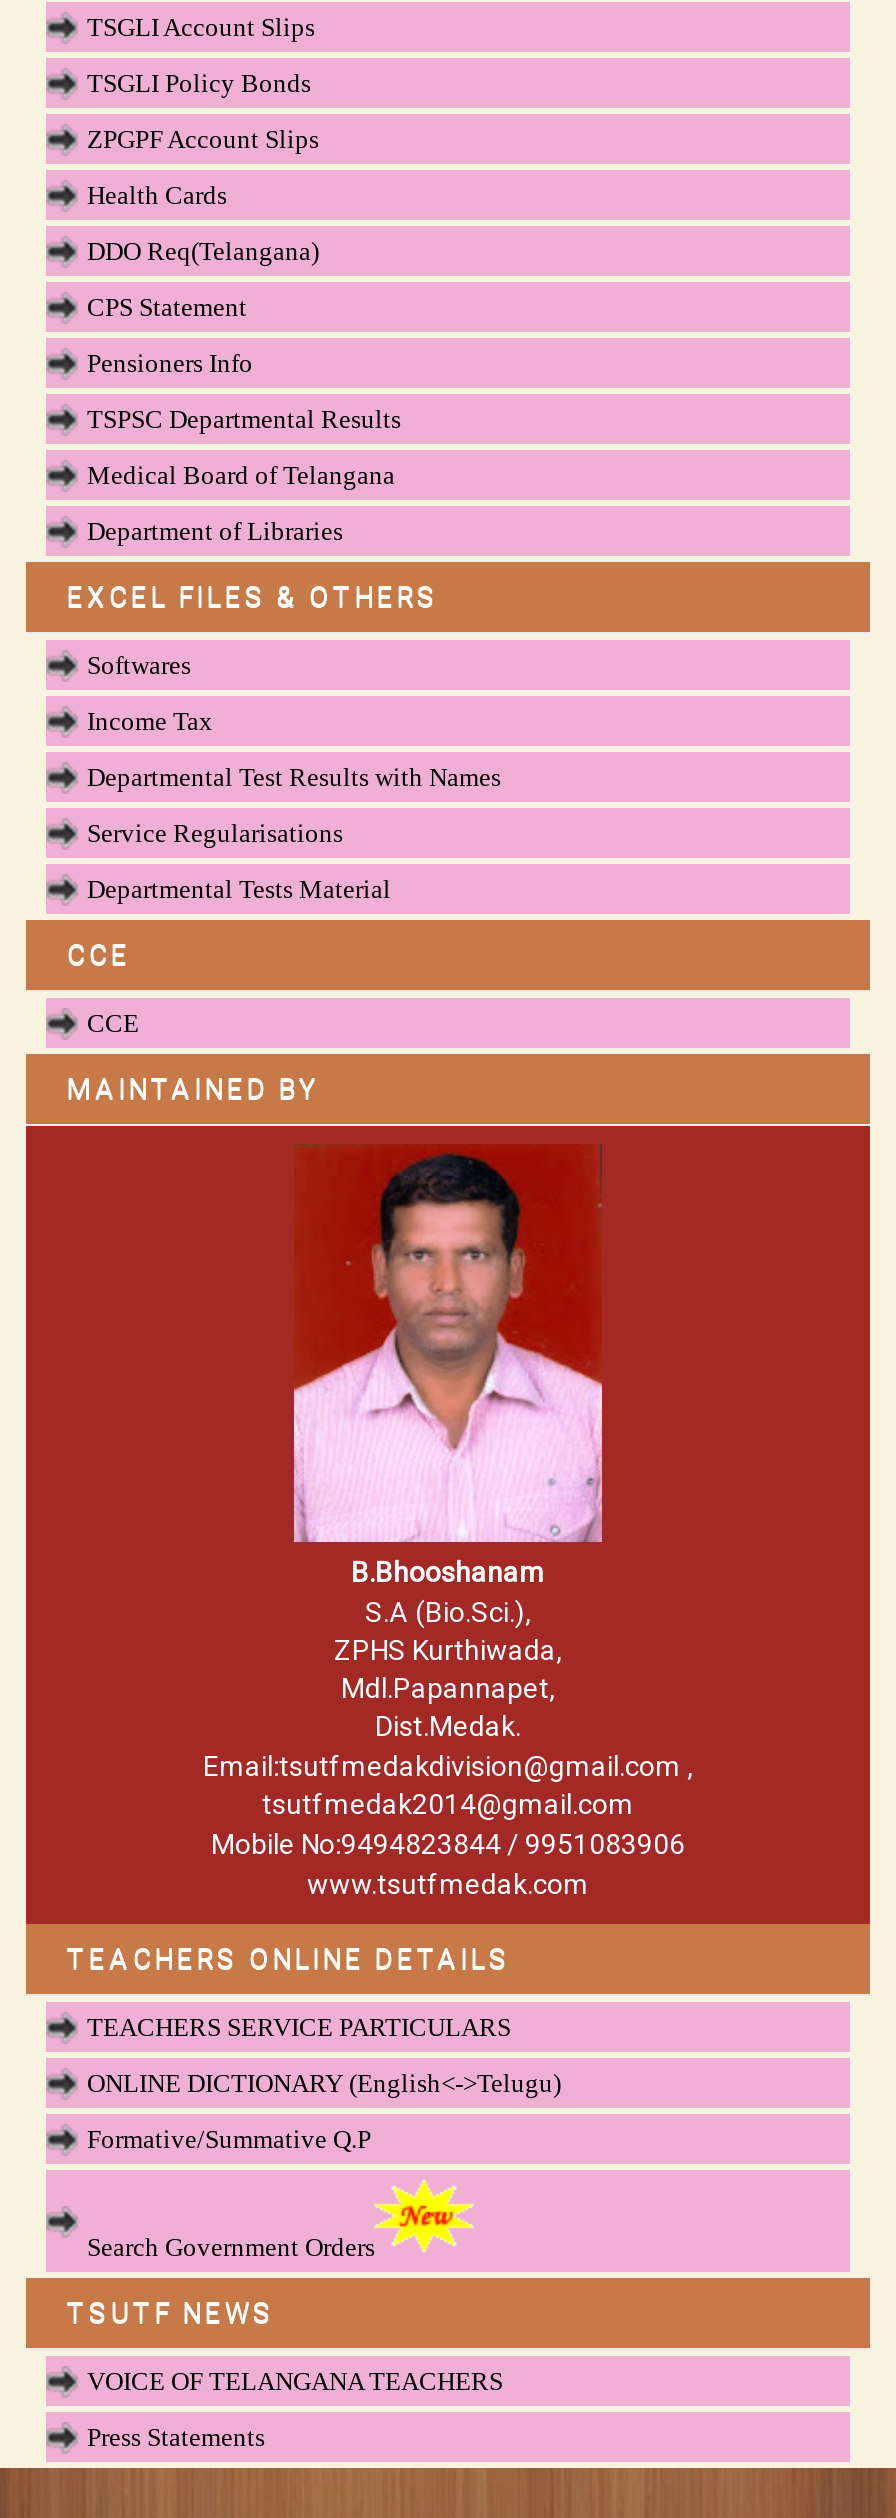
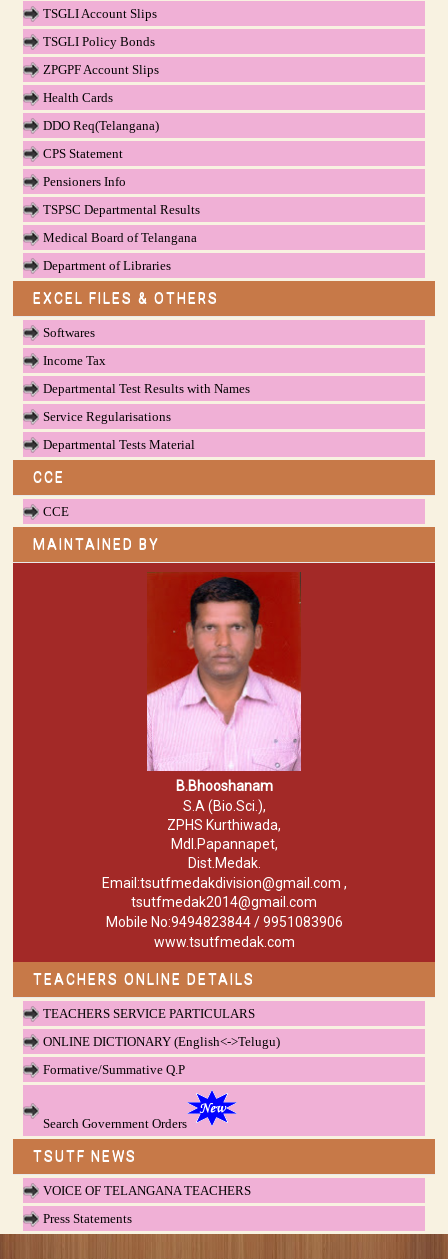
[376,2180,472,2252] [image] -> [187,1090,237,1126] [image]

